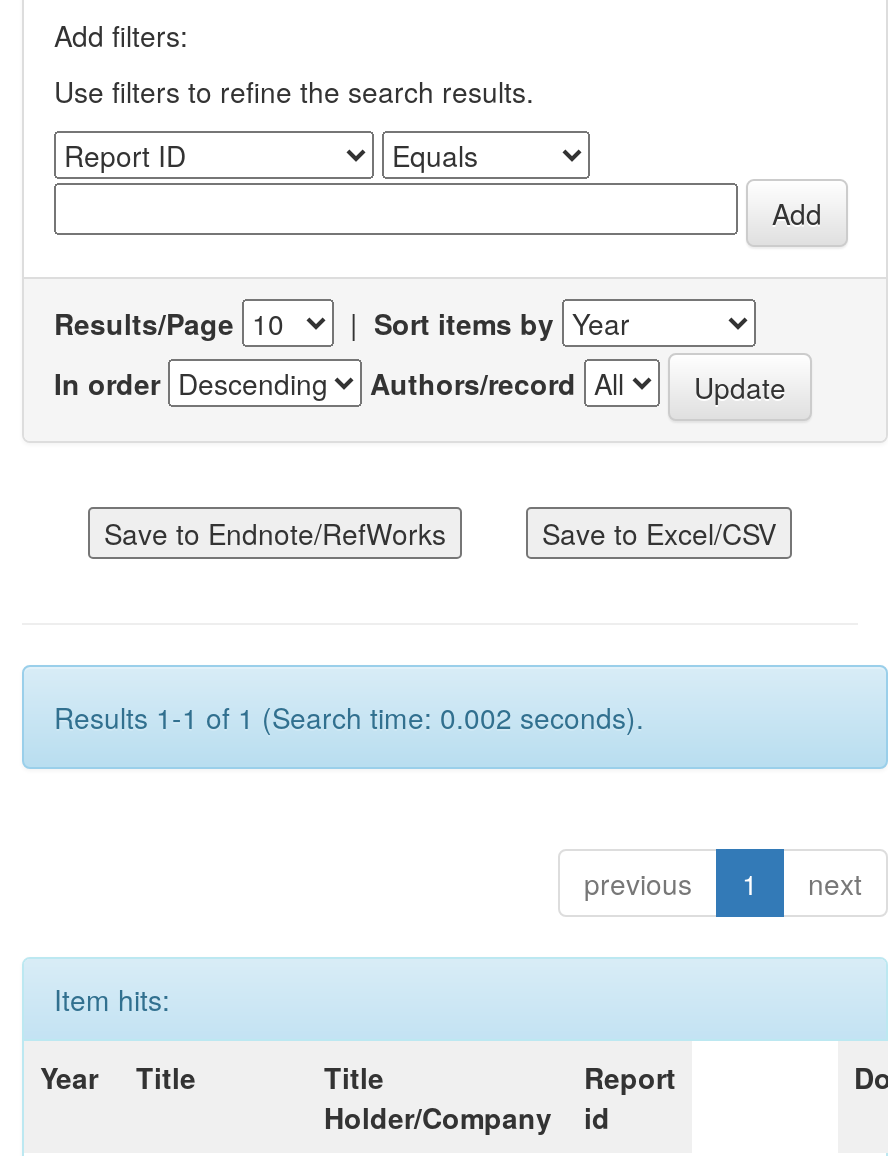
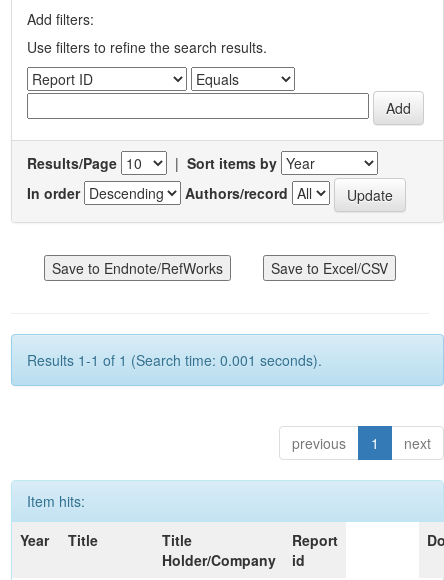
[54,697,644,737] Results 1-1 of 1 (Search time: 0.002 seconds). -> [27,350,322,370] Results 1-1 of 1 (Search time: 0.001 seconds).

